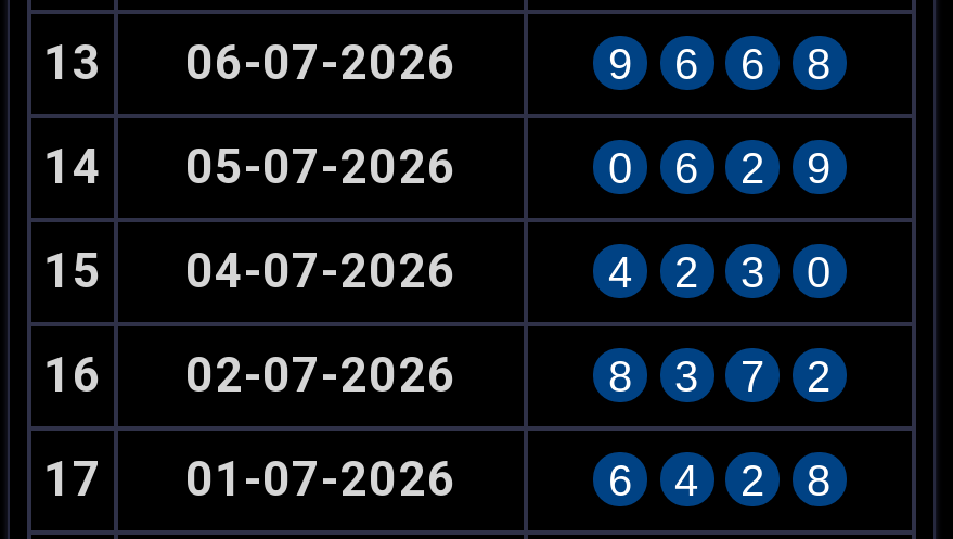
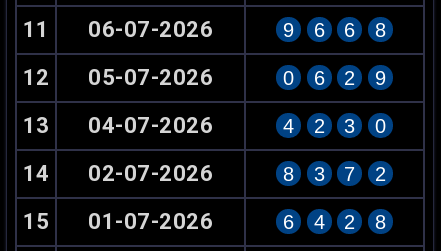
[43,35,456,90] 13 06-07-2026 -> [22,17,213,42] 11 06-07-2026
[43,139,456,194] 14 05-07-2026 -> [22,65,213,90] 12 05-07-2026
[43,244,456,298] 15 04-07-2026 -> [22,113,213,138] 13 04-07-2026
[43,348,456,402] 16 02-07-2026 -> [22,161,213,186] 14 02-07-2026
[43,452,456,506] 17 01-07-2026 -> [22,209,213,234] 15 01-07-2026

